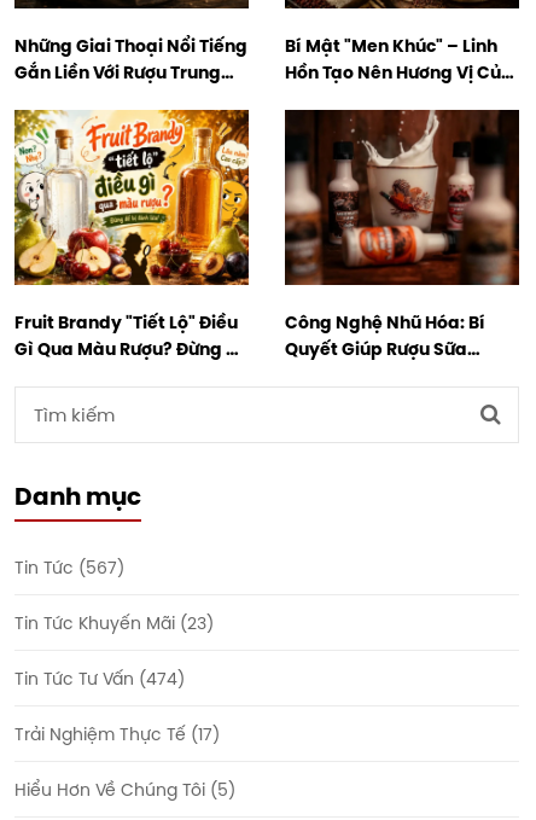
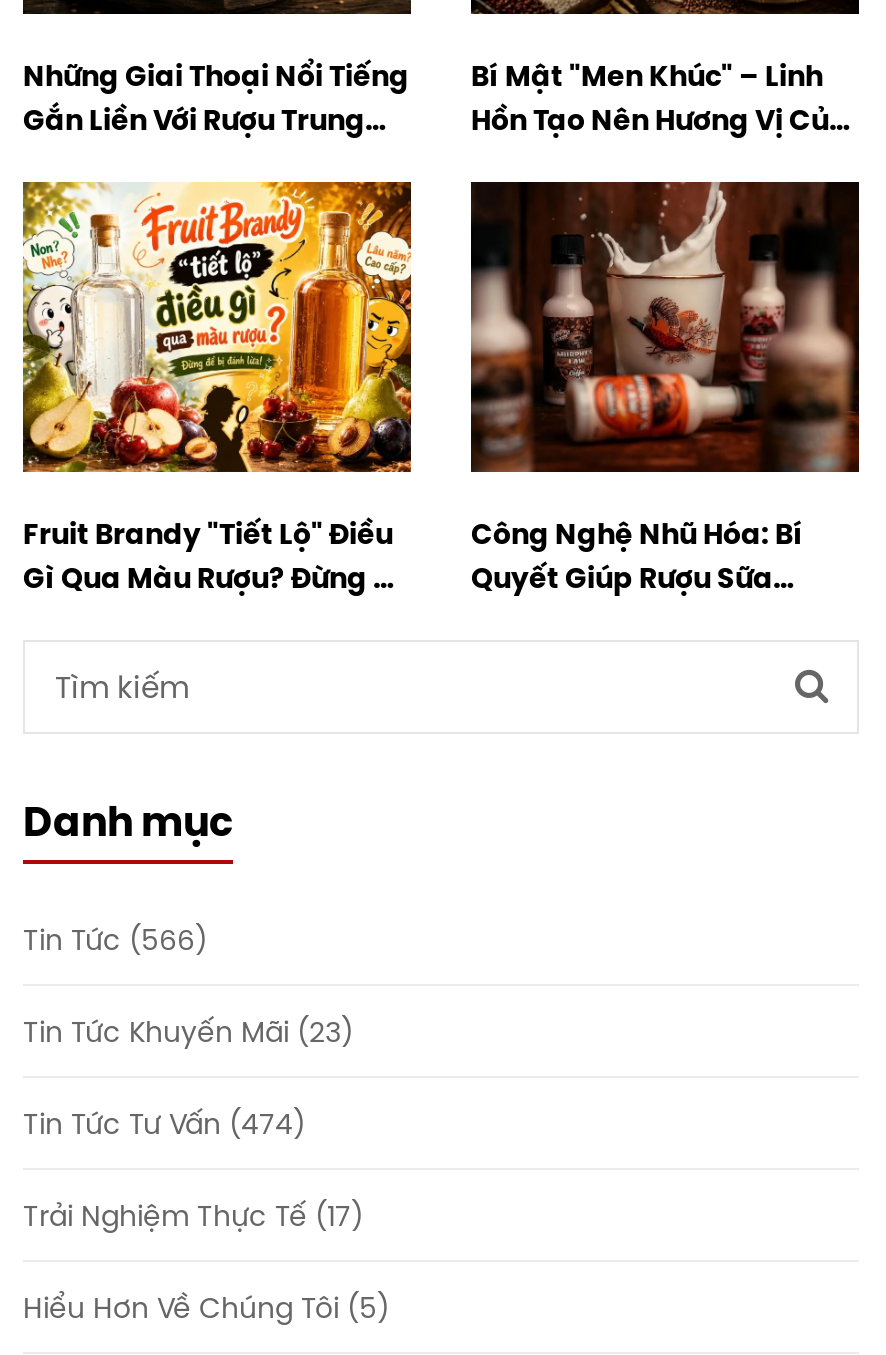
[14,556,124,581] Tin Tức (567) -> [23,920,207,962] Tin Tức (566)

